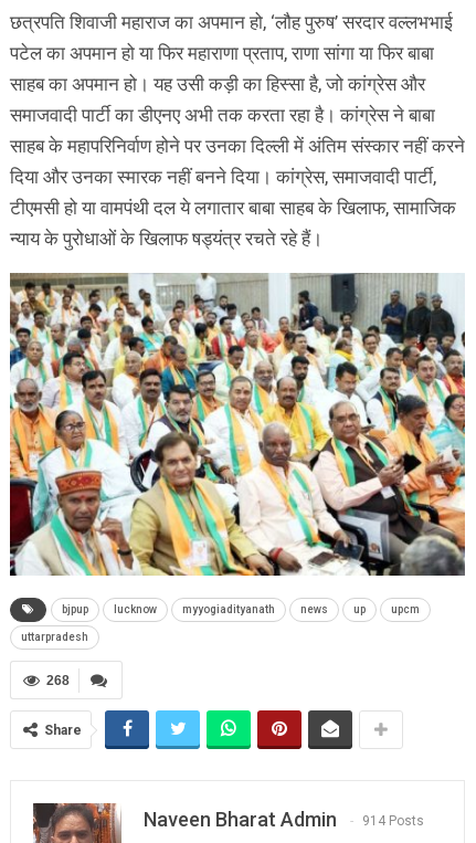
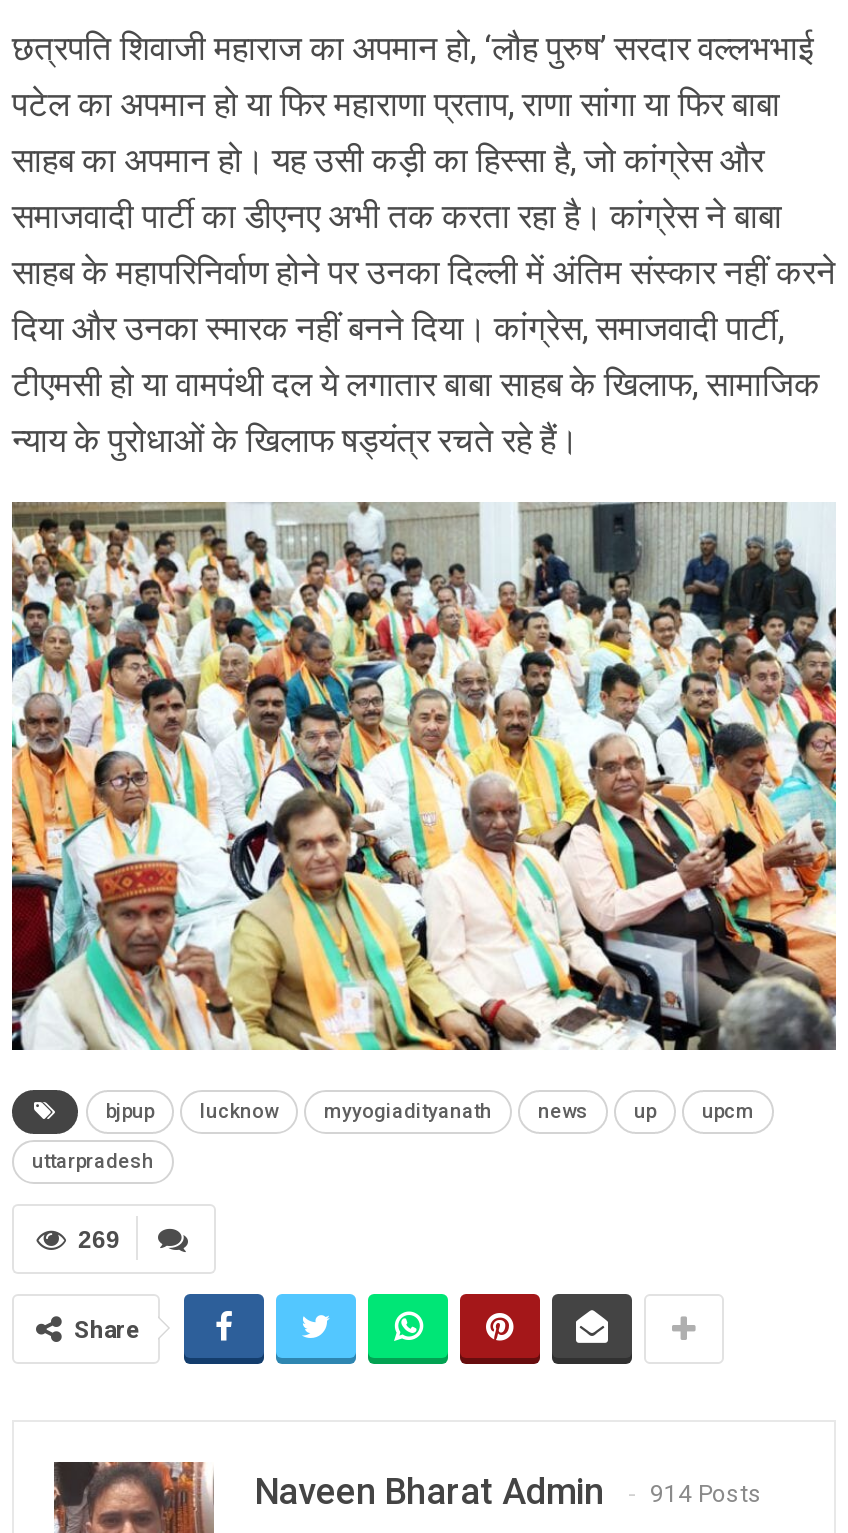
[46,673,70,689] 268 -> [78,1225,120,1253] 269

